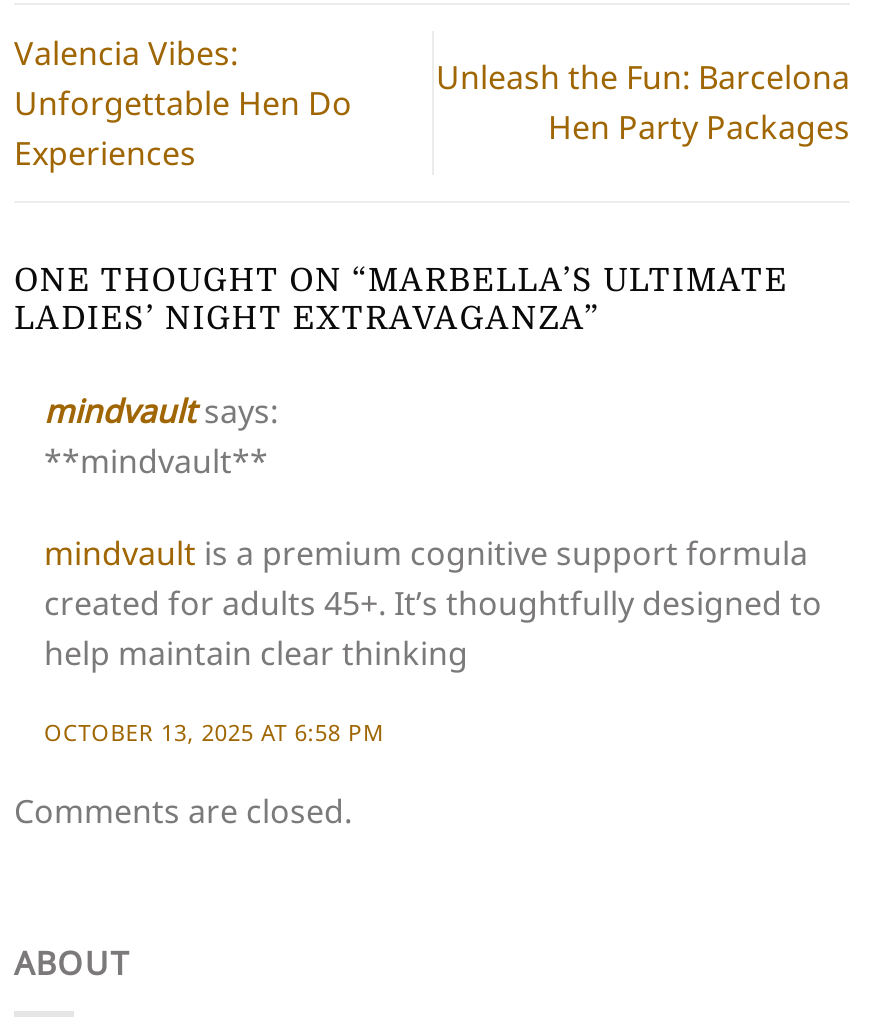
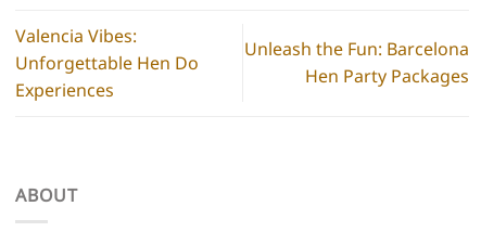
[14,263,822,834] ONE THOUGHT ON “MARBELLA’S ULTIMATE | LADIES’ NIGHT EXTRAVAGANZA” | mindvault says: | ** mindvault** | mindvault is a premium cognitive support formula | created for adults 45+. It’s thoughtfully designed to | help maintain clear thinking | OCTOBER 13, 2025 AT 6:58 PM | Comments are closed. -> none

